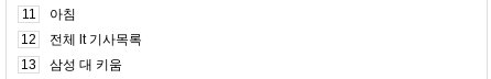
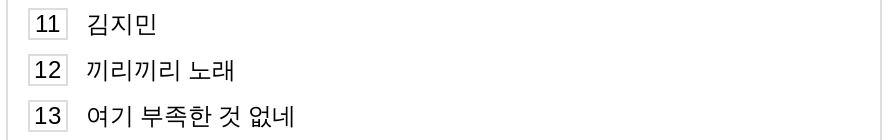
[50,7,76,22] 아침 -> [86,10,158,38] 김지민
[50,32,142,47] 전체 lt 기사목록 -> [86,56,236,84] 끼리끼리 노래
[50,57,122,72] 삼성 대 키움 -> [86,102,296,130] 여기 부족한 것 없네

